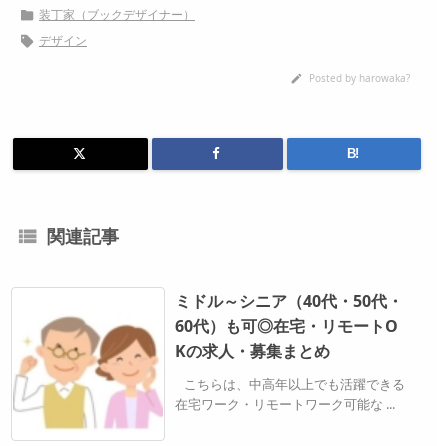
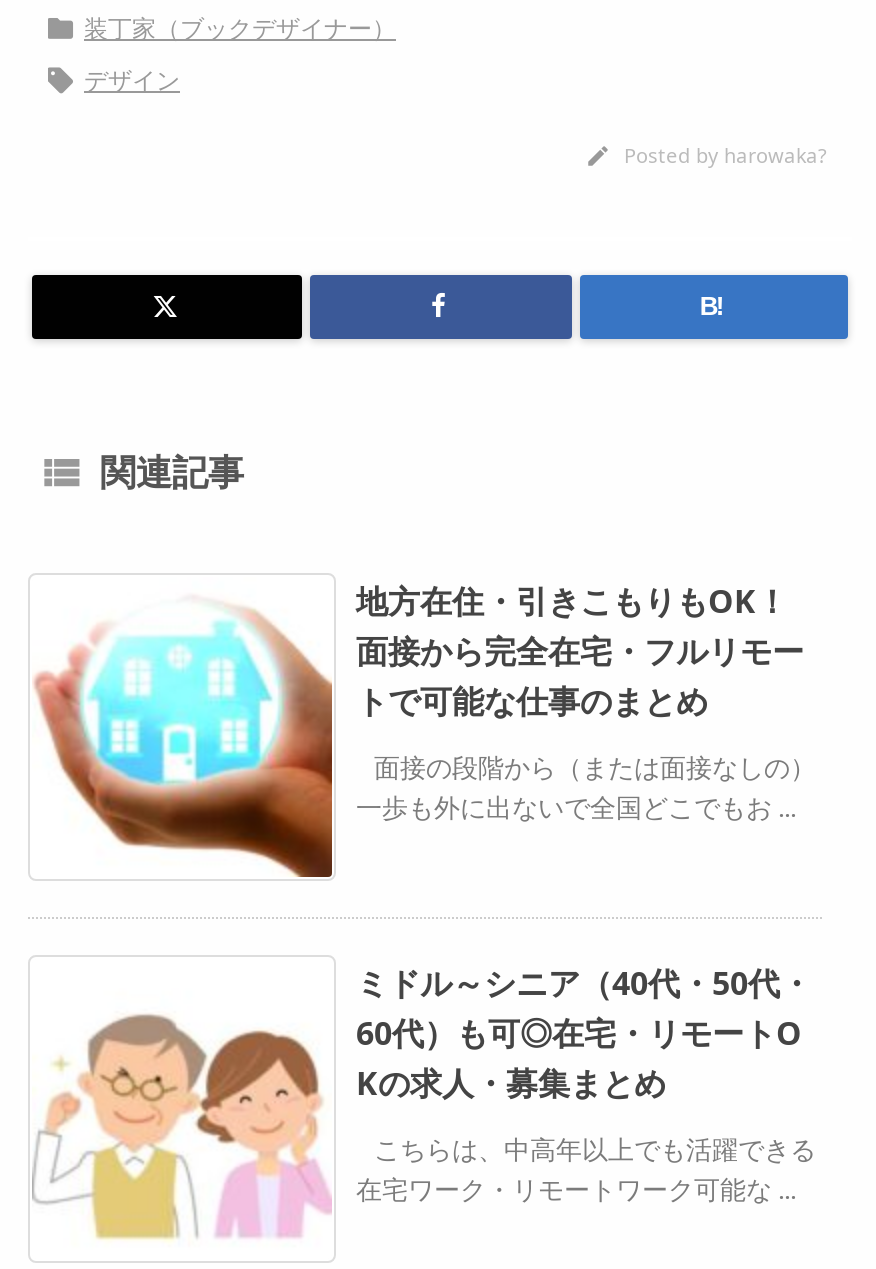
none -> [34,578,816,879] [image] | 地方在住・引きこもりもOK！ | 面接から完全在宅・フルリモー | トで可能な仕事のまとめ | 面接の段階から（または面接なしの） | 一歩も外に出ないで全国どこでもお ...

